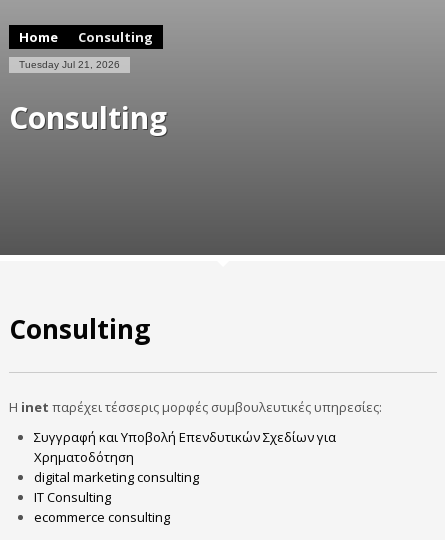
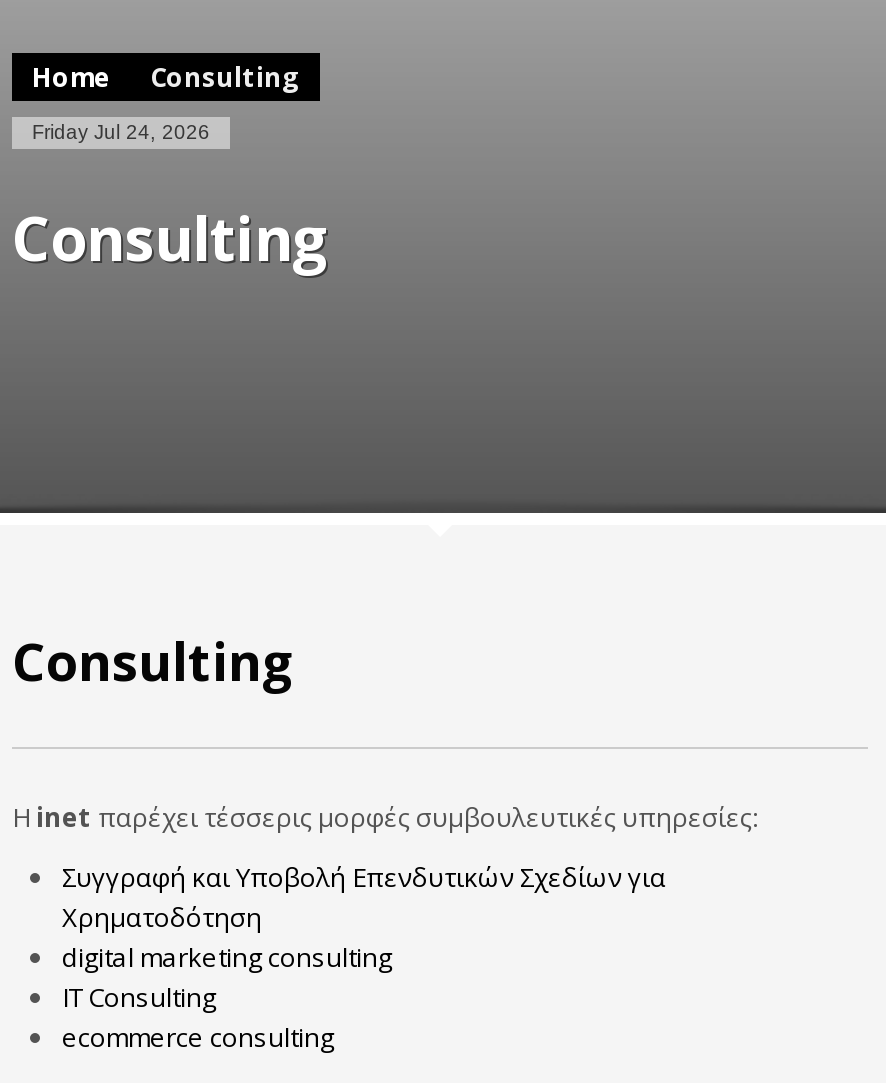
[19,59,120,70] Tuesday Jul 21, 2026 -> [32,120,210,142] Friday Jul 24, 2026

